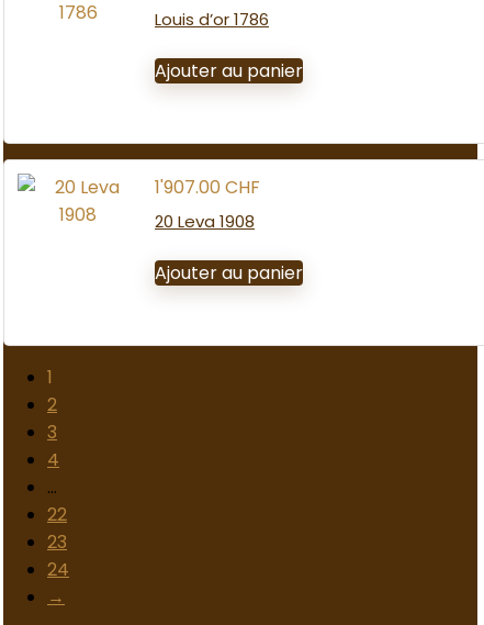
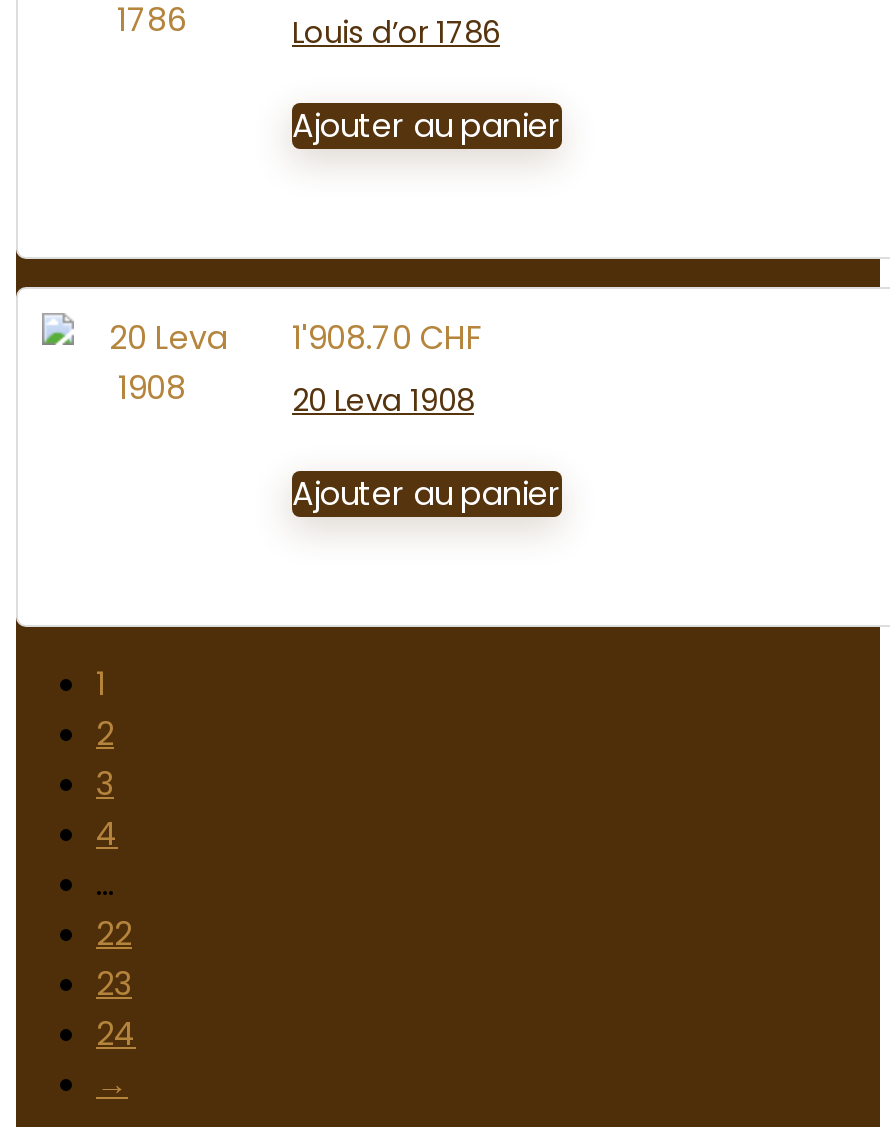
[155,174,260,200] 1'907.00 CHF -> [292,315,484,361] 1'908.70 CHF

